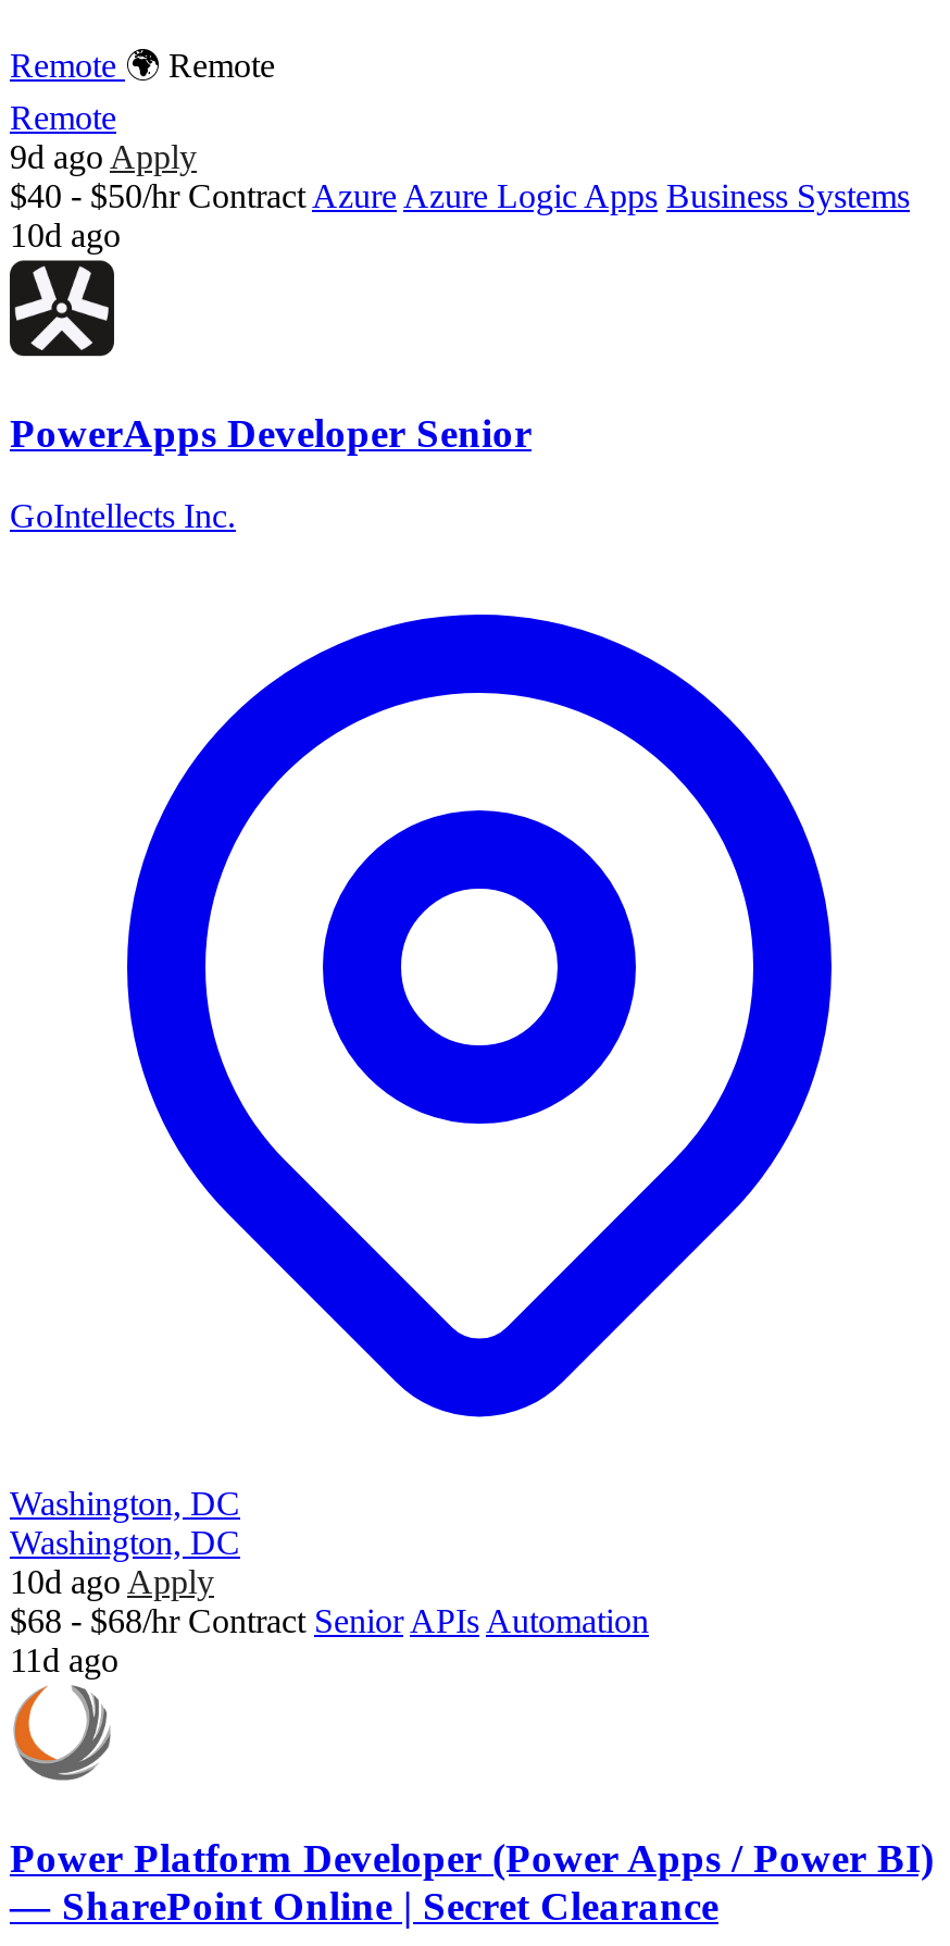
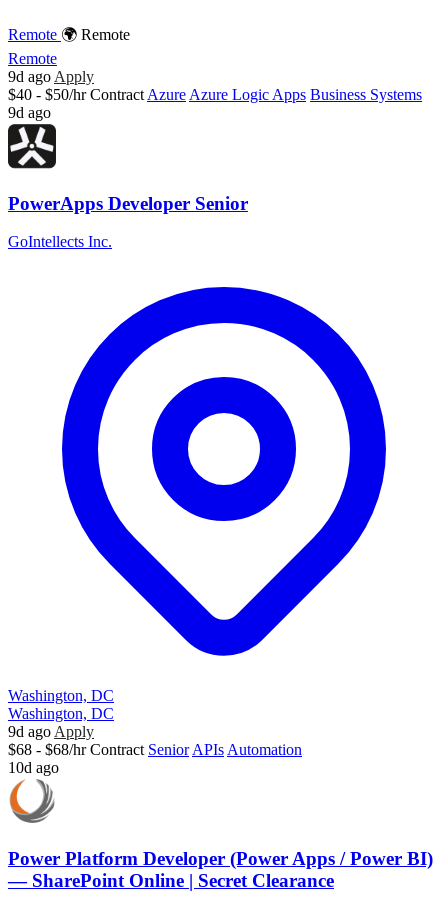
[10,216,121,253] 10d ago -> [8,104,51,121] 9d ago
[10,1564,214,1601] 10d ago Apply -> [8,723,94,740] 9d ago Apply
[10,1642,118,1679] 11d ago -> [8,759,59,776] 10d ago

